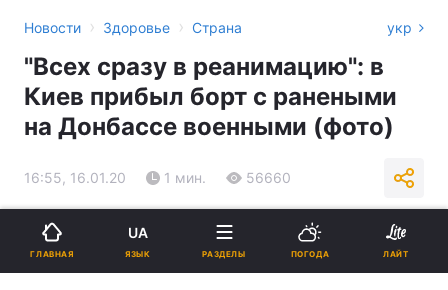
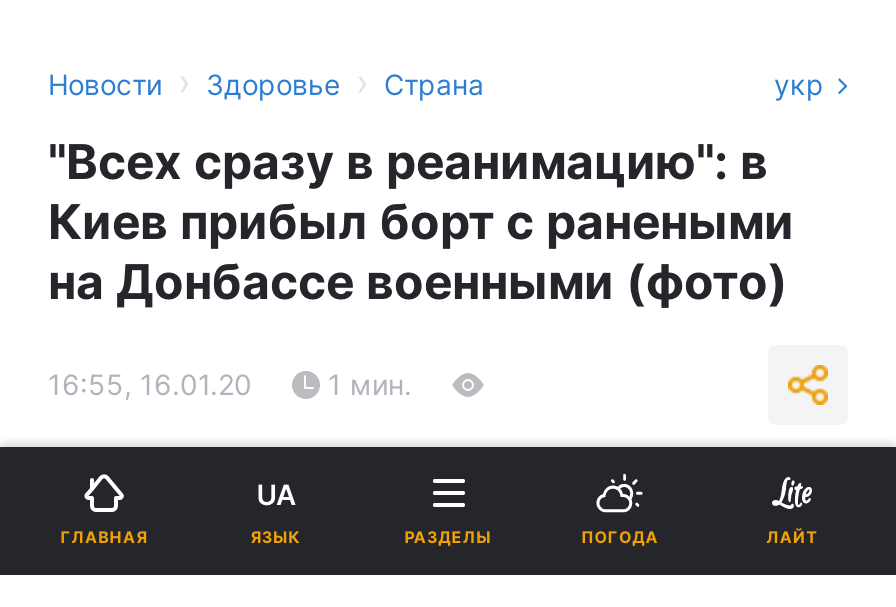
[246,169,291,186] 56660 -> none

